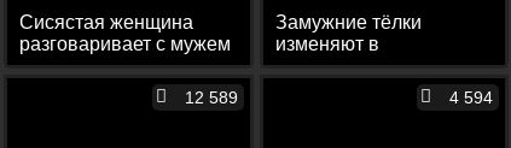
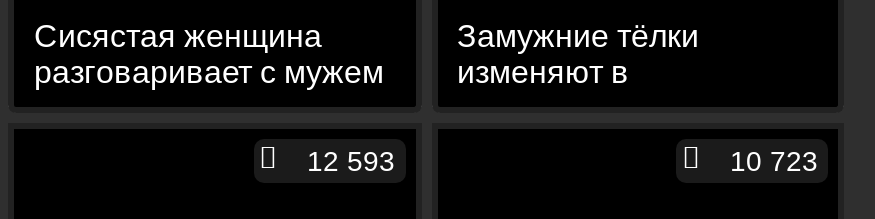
[184,88,237,107] 12 589 -> [307,146,395,178] 12 593
[449,88,493,107] 4 594 -> [730,146,818,178] 10 723

